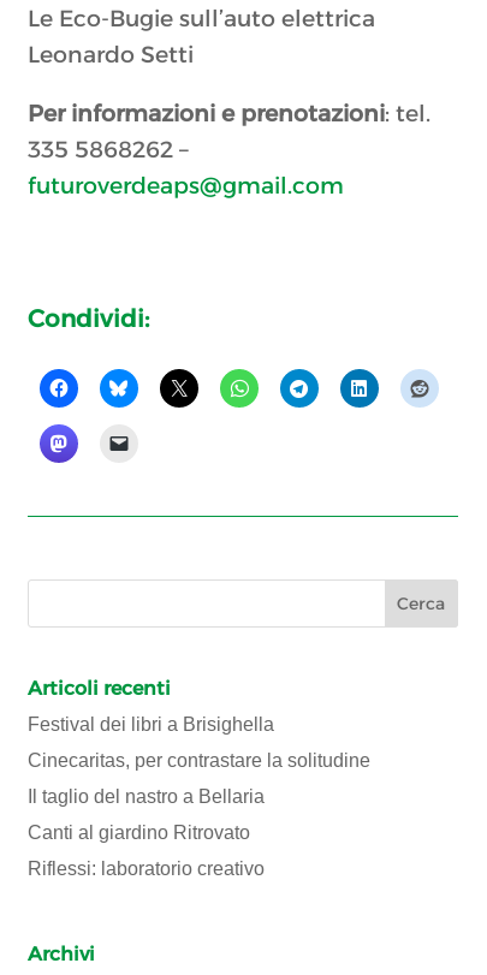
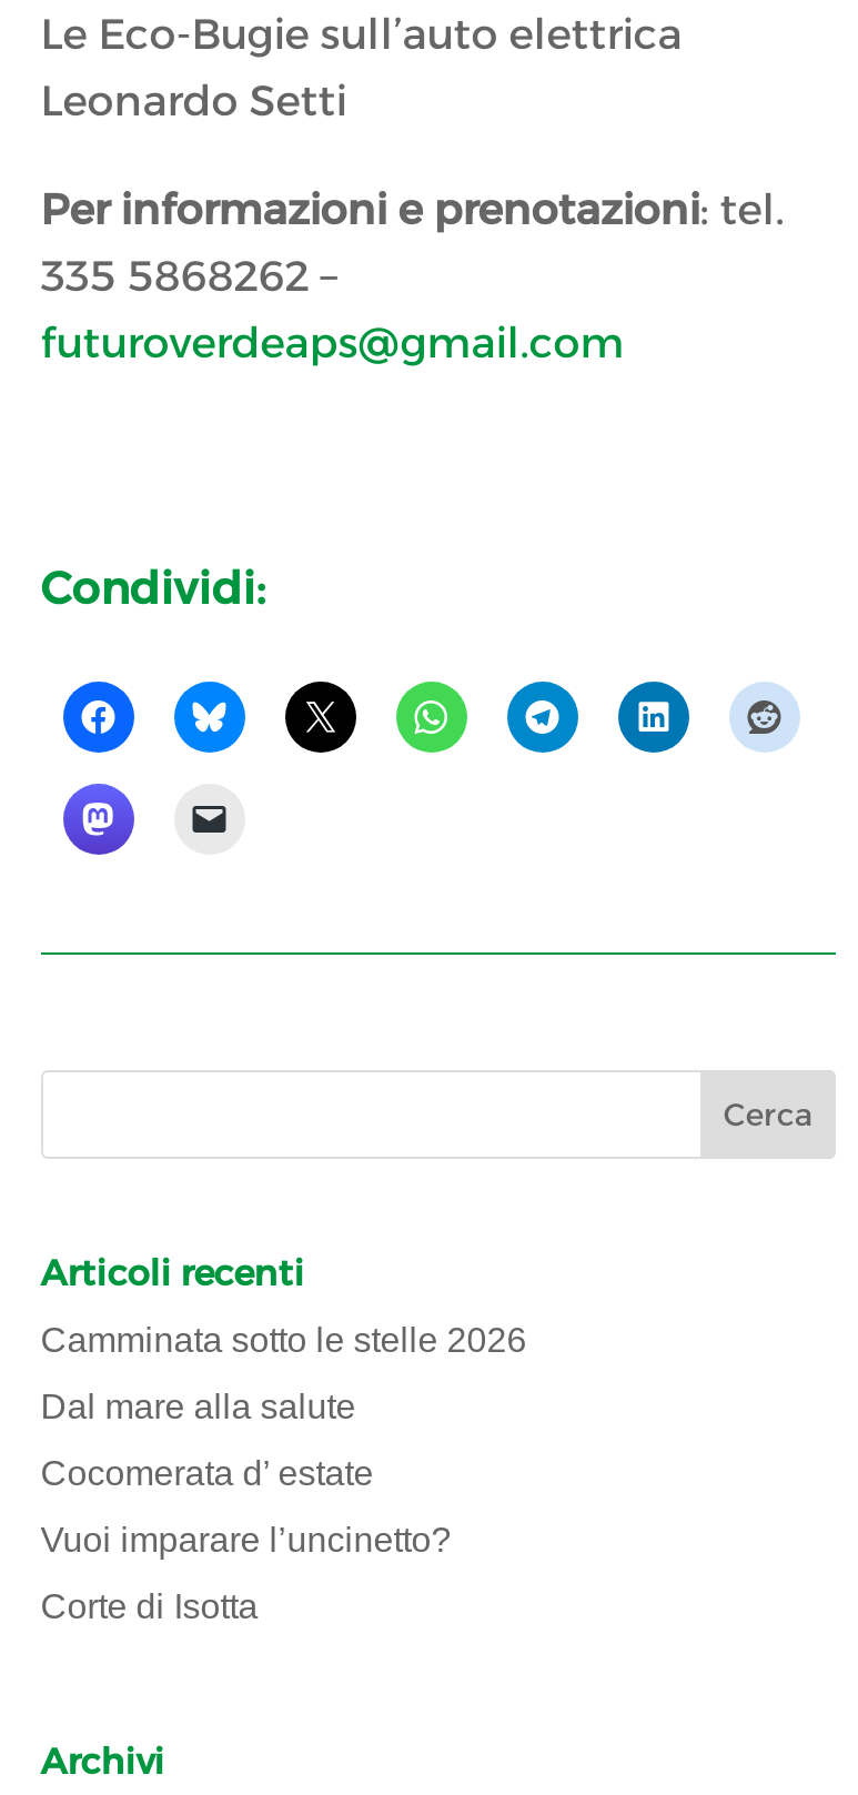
[27,715,274,735] Festival dei libri a Brisighella -> [41,1320,527,1357] Camminata sotto le stelle 2026
[27,751,370,771] Cinecaritas, per contrastare la solitudine -> [41,1386,356,1424] Dal mare alla salute
[27,787,264,807] Il taglio del nastro a Bellaria -> [41,1453,374,1491] Cocomerata d’ estate
[27,823,250,843] Canti al giardino Ritrovato -> [41,1519,451,1557] Vuoi imparare l’uncinetto?
[27,859,264,879] Riflessi: laboratorio creativo -> [41,1586,258,1624] Corte di Isotta

